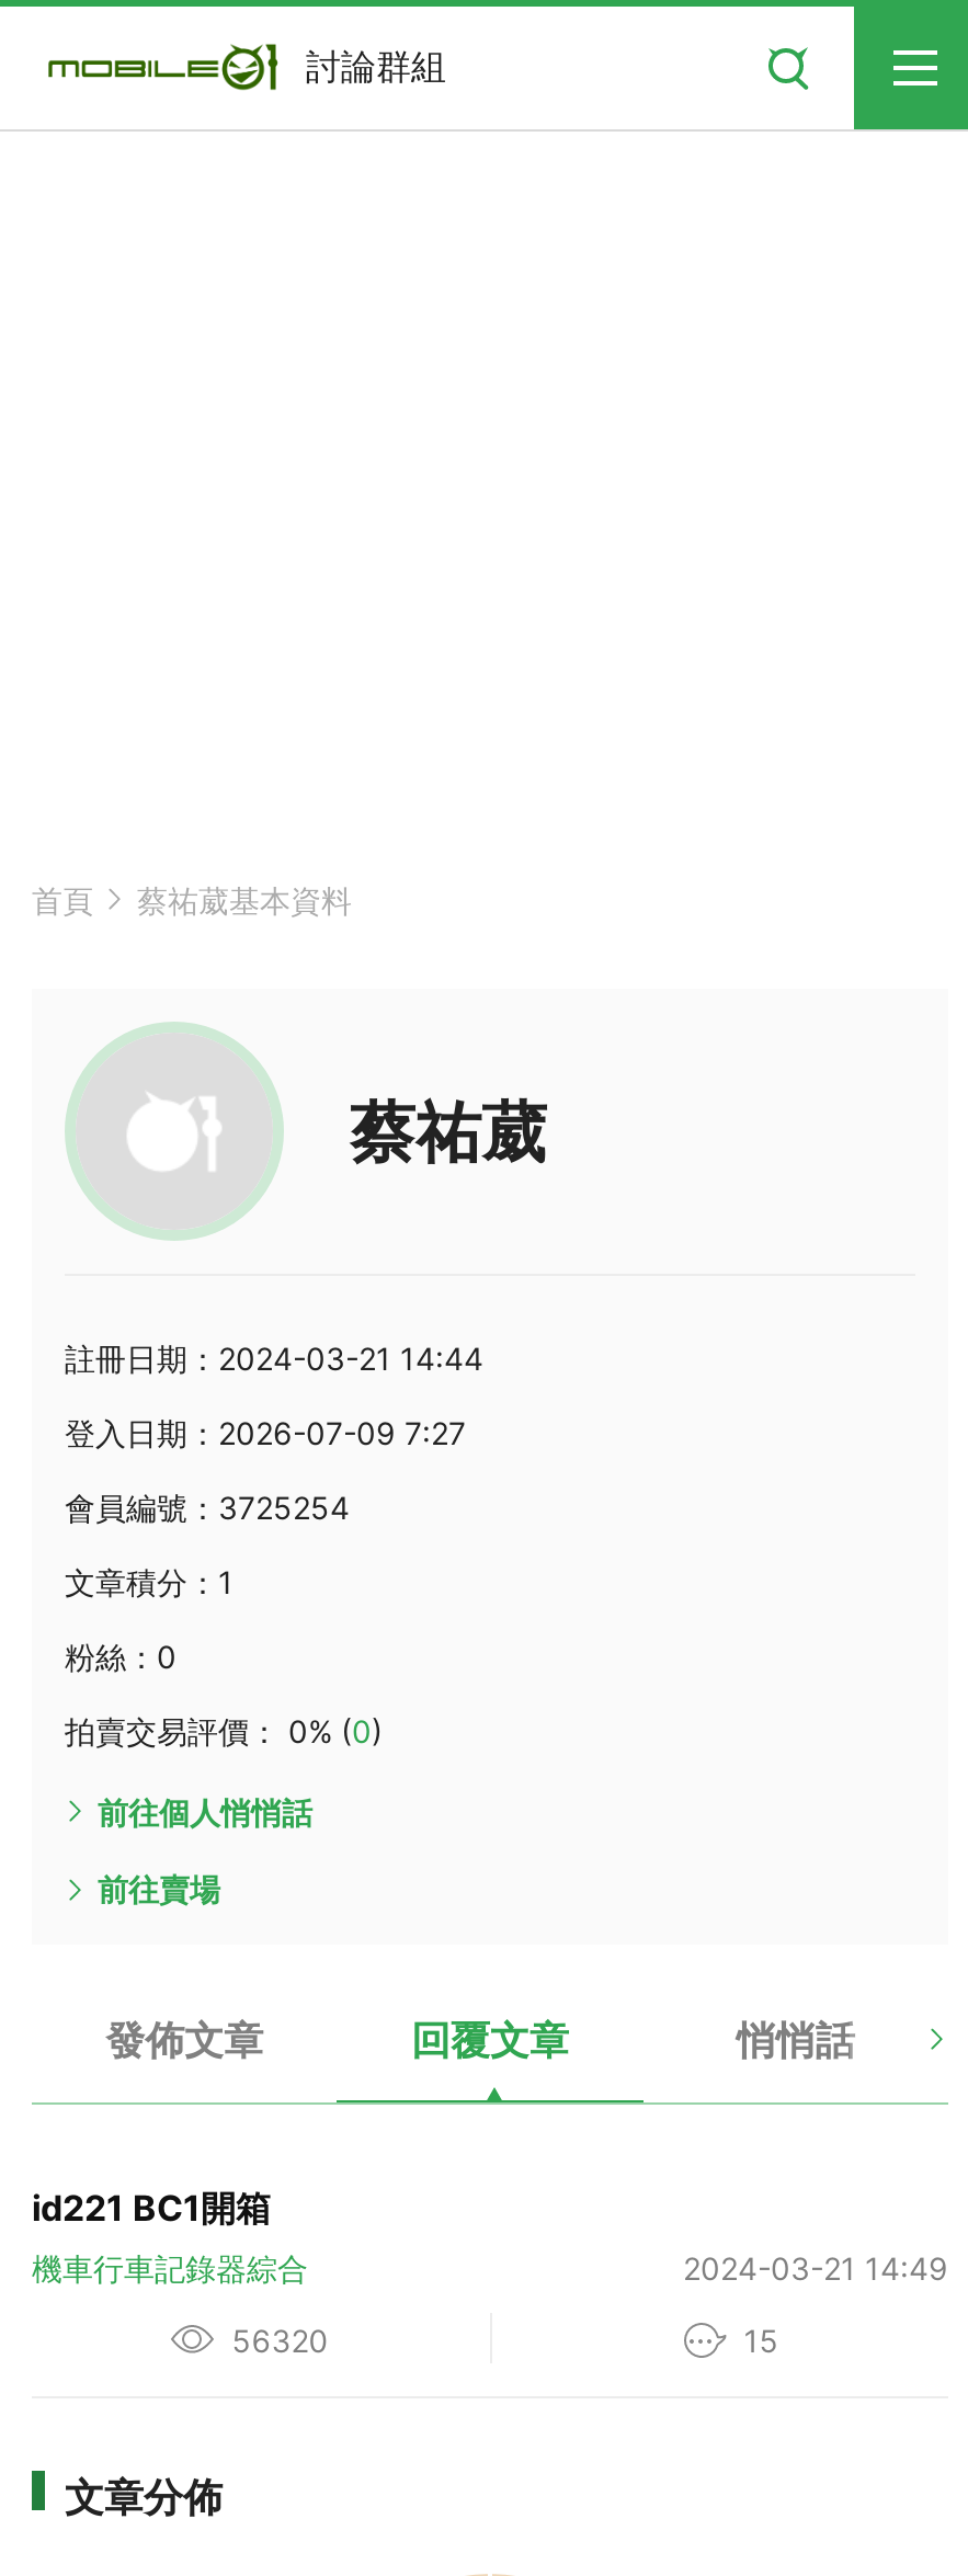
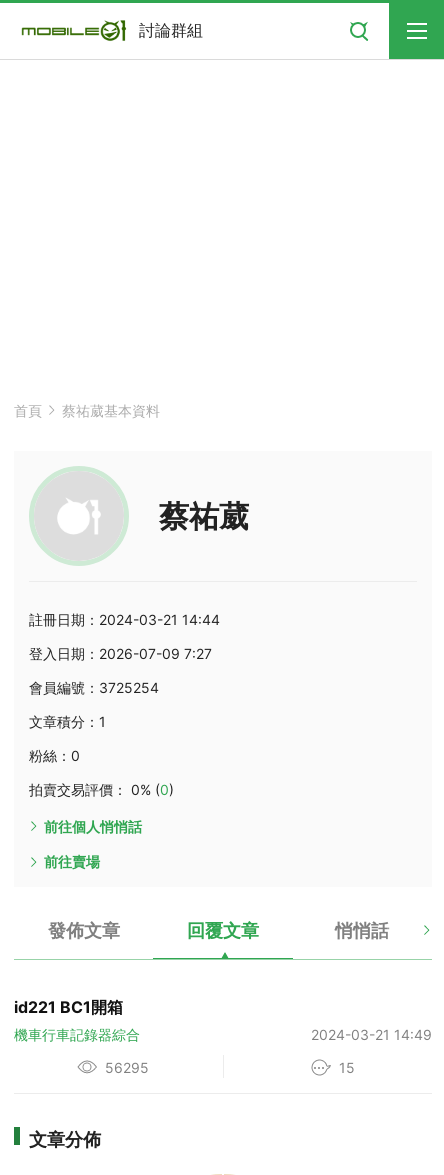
[232,2321,328,2359] 56320 -> [105,1059,149,1076] 56295

